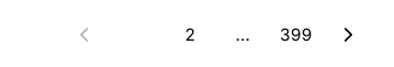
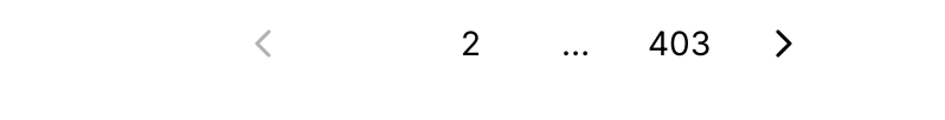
[279,24,312,45] 399 -> [648,23,712,63] 403

